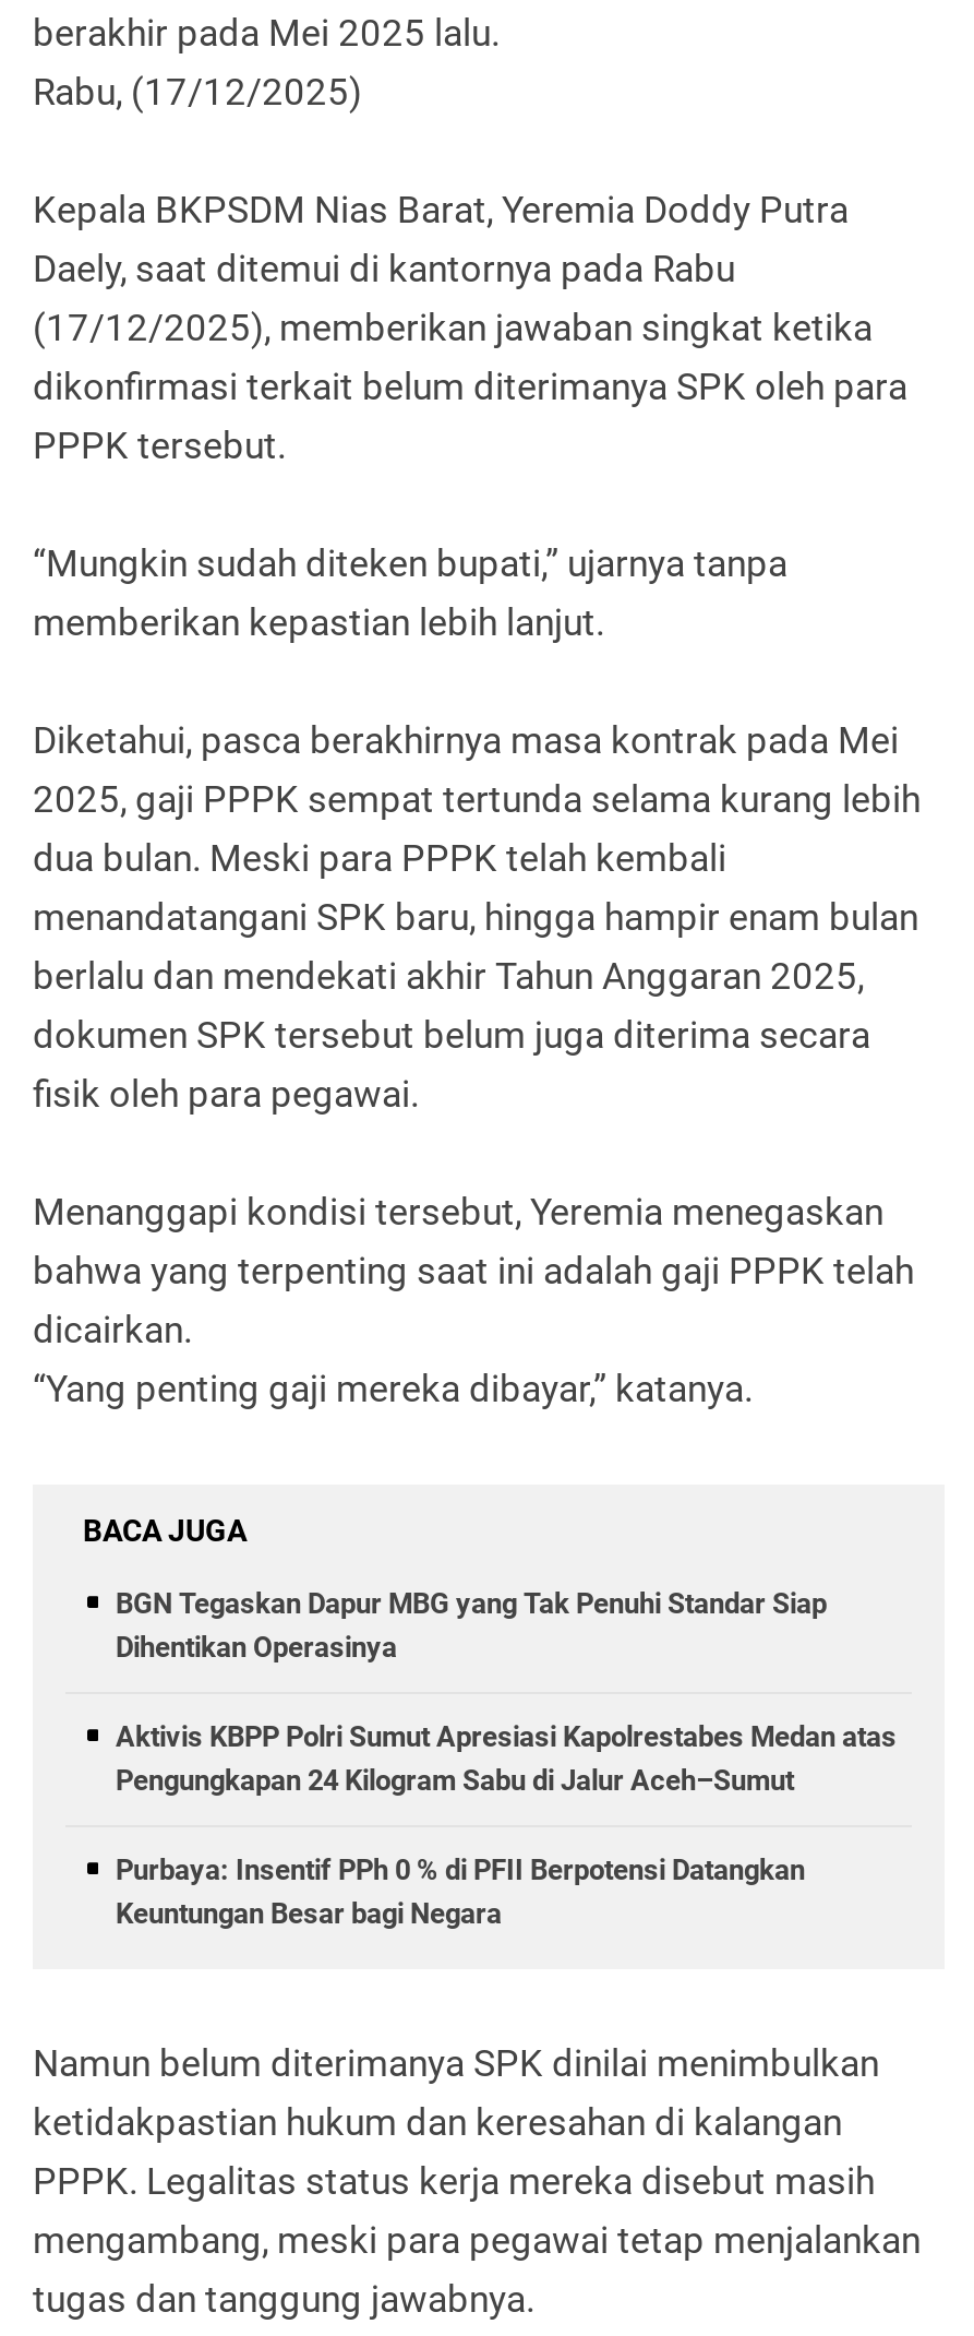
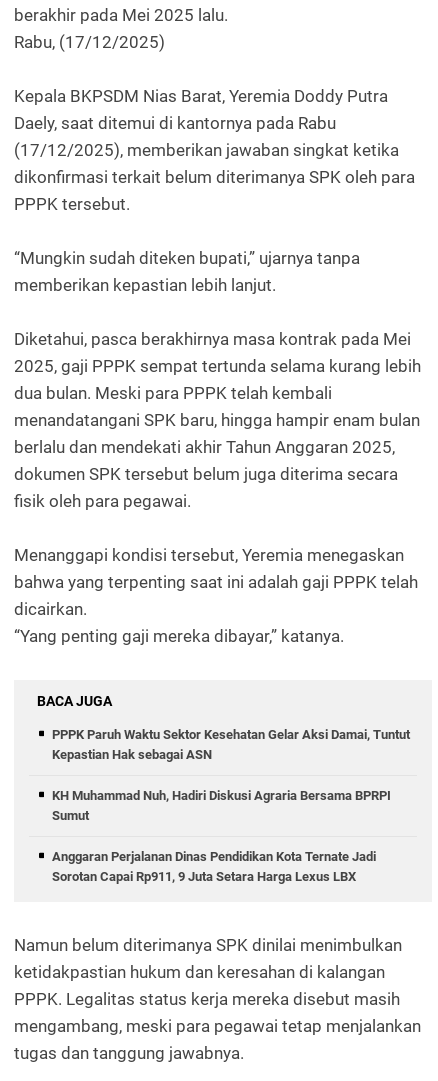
[116,1587,827,1664] BGN Tegaskan Dapur MBG yang Tak Penuhi Standar Siap | Dihentikan Operasinya -> [52,727,410,762] PPPK Paruh Waktu Sektor Kesehatan Gelar Aksi Damai, Tuntut | Kepastian Hak sebagai ASN
[116,1720,897,1797] Aktivis KBPP Polri Sumut Apresiasi Kapolrestabes Medan atas | Pengungkapan 24 Kilogram Sabu di Jalur Aceh–Sumut -> [52,788,391,823] KH Muhammad Nuh, Hadiri Diskusi Agraria Bersama BPRPI | Sumut
[116,1854,805,1930] Purbaya: Insentif PPh 0 % di PFII Berpotensi Datangkan | Keuntungan Besar bagi Negara -> [52,849,376,884] Anggaran Perjalanan Dinas Pendidikan Kota Ternate Jadi | Sorotan Capai Rp911, 9 Juta Setara Harga Lexus LBX

